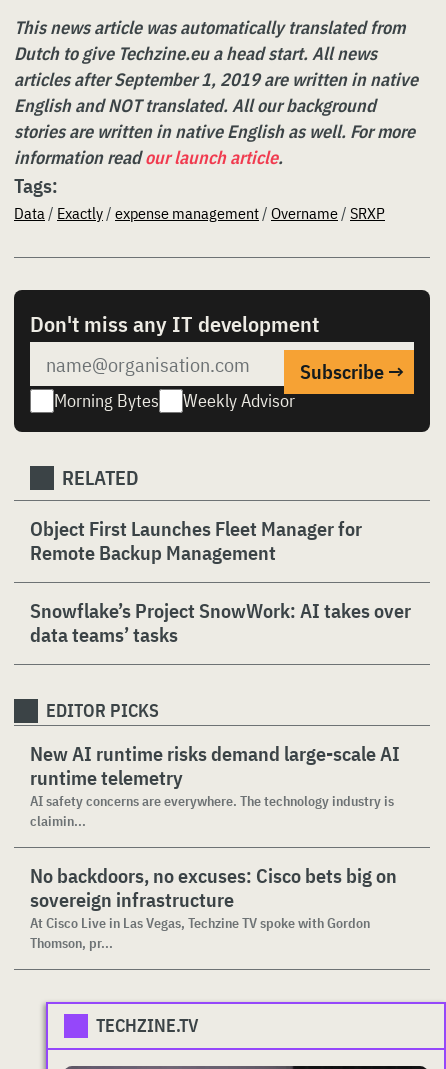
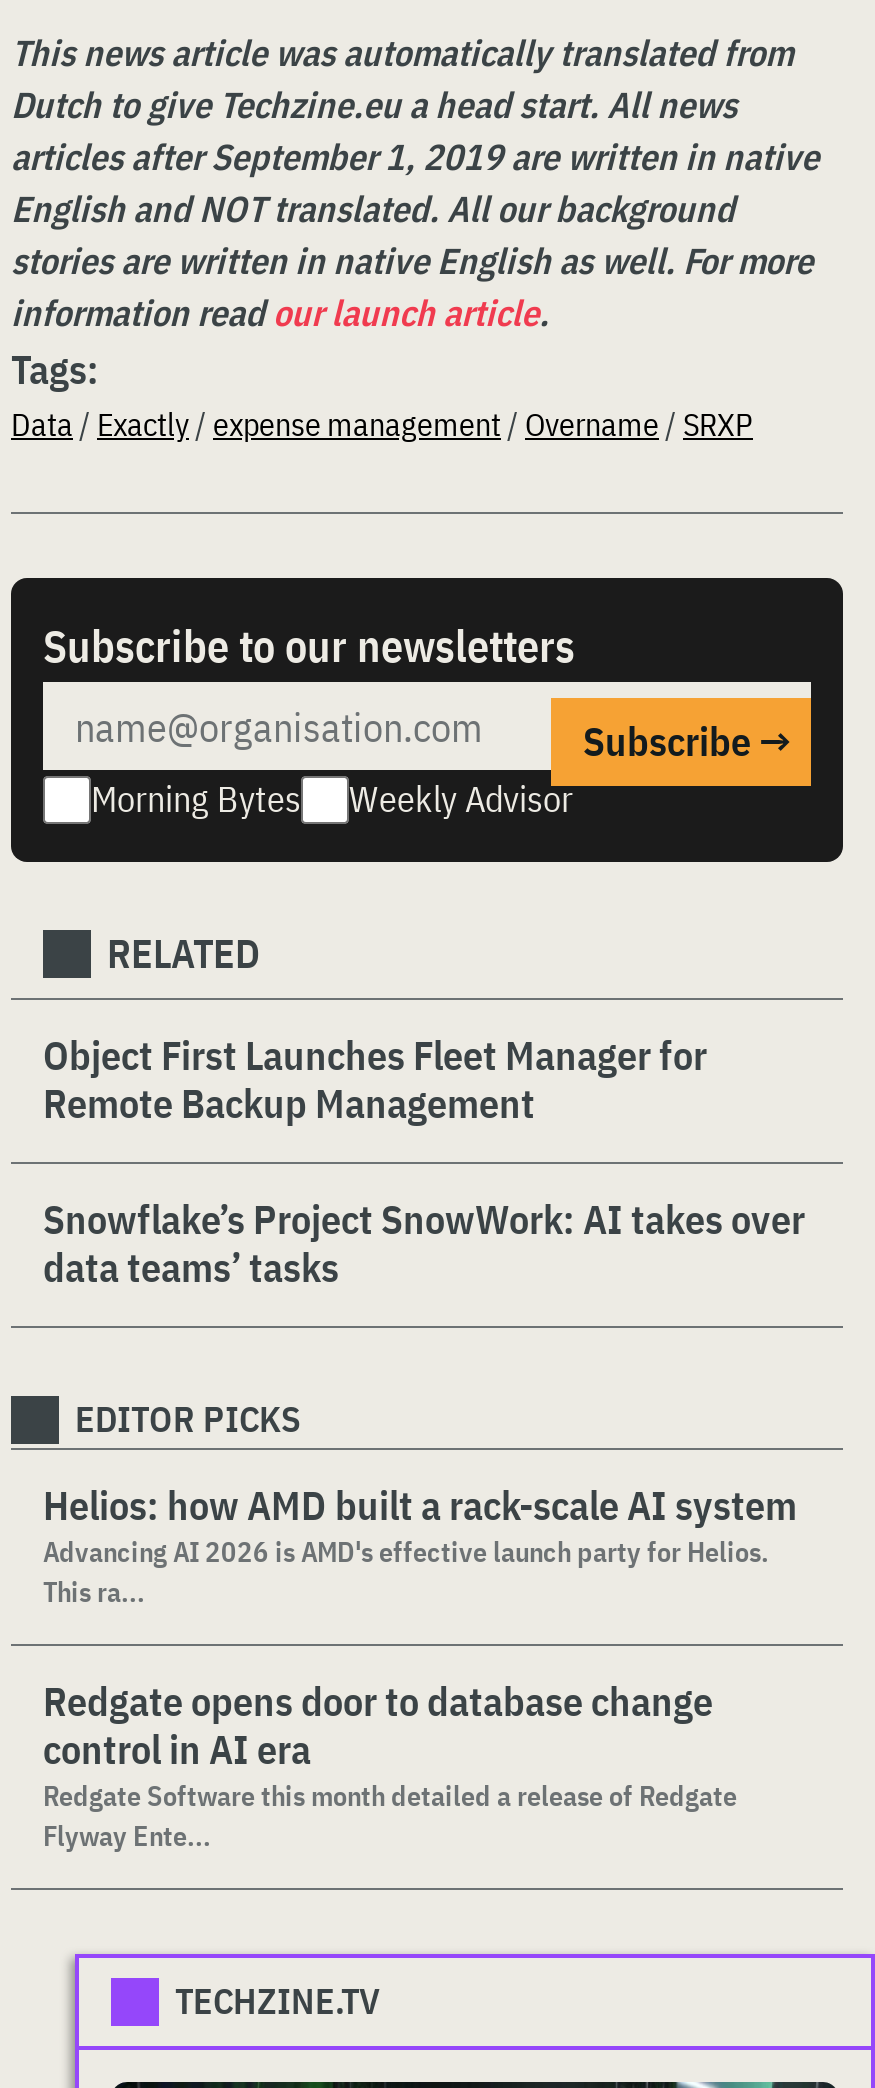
[30,309,319,338] Don't miss any IT development -> [43,616,575,674] Subscribe to our newsletters
[30,740,400,830] New AI runtime risks demand large-scale AI | runtime telemetry | AI safety concerns are everywhere. The technology industry is | claimin... -> [43,1478,797,1610] Helios: how AMD built a rack-scale AI system | Advancing AI 2026 is AMD's effective launch party for Helios. | This ra...
[30,862,397,952] No backdoors, no excuses: Cisco bets big on | sovereign infrastructure | At Cisco Live in Las Vegas, Techzine TV spoke with Gordon | Thomson, pr... -> [43,1674,737,1854] Redgate opens door to database change | control in AI era | Redgate Software this month detailed a release of Redgate | Flyway Ente...

